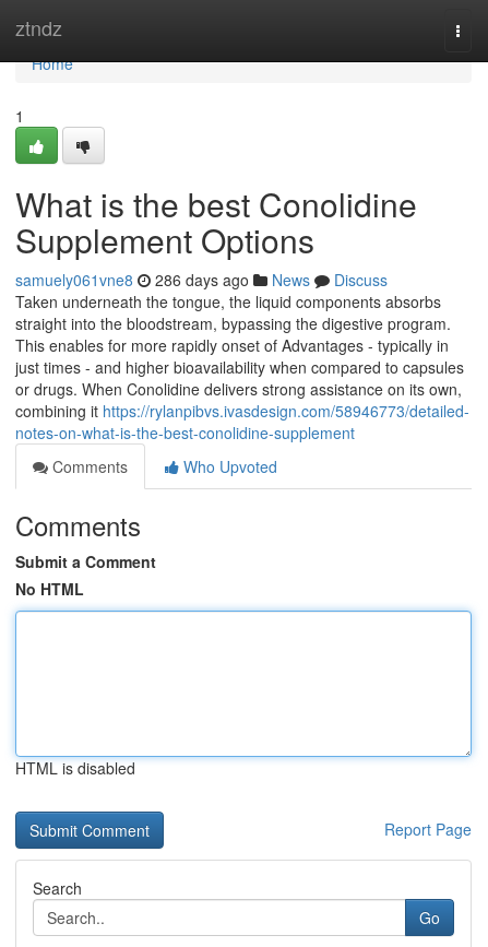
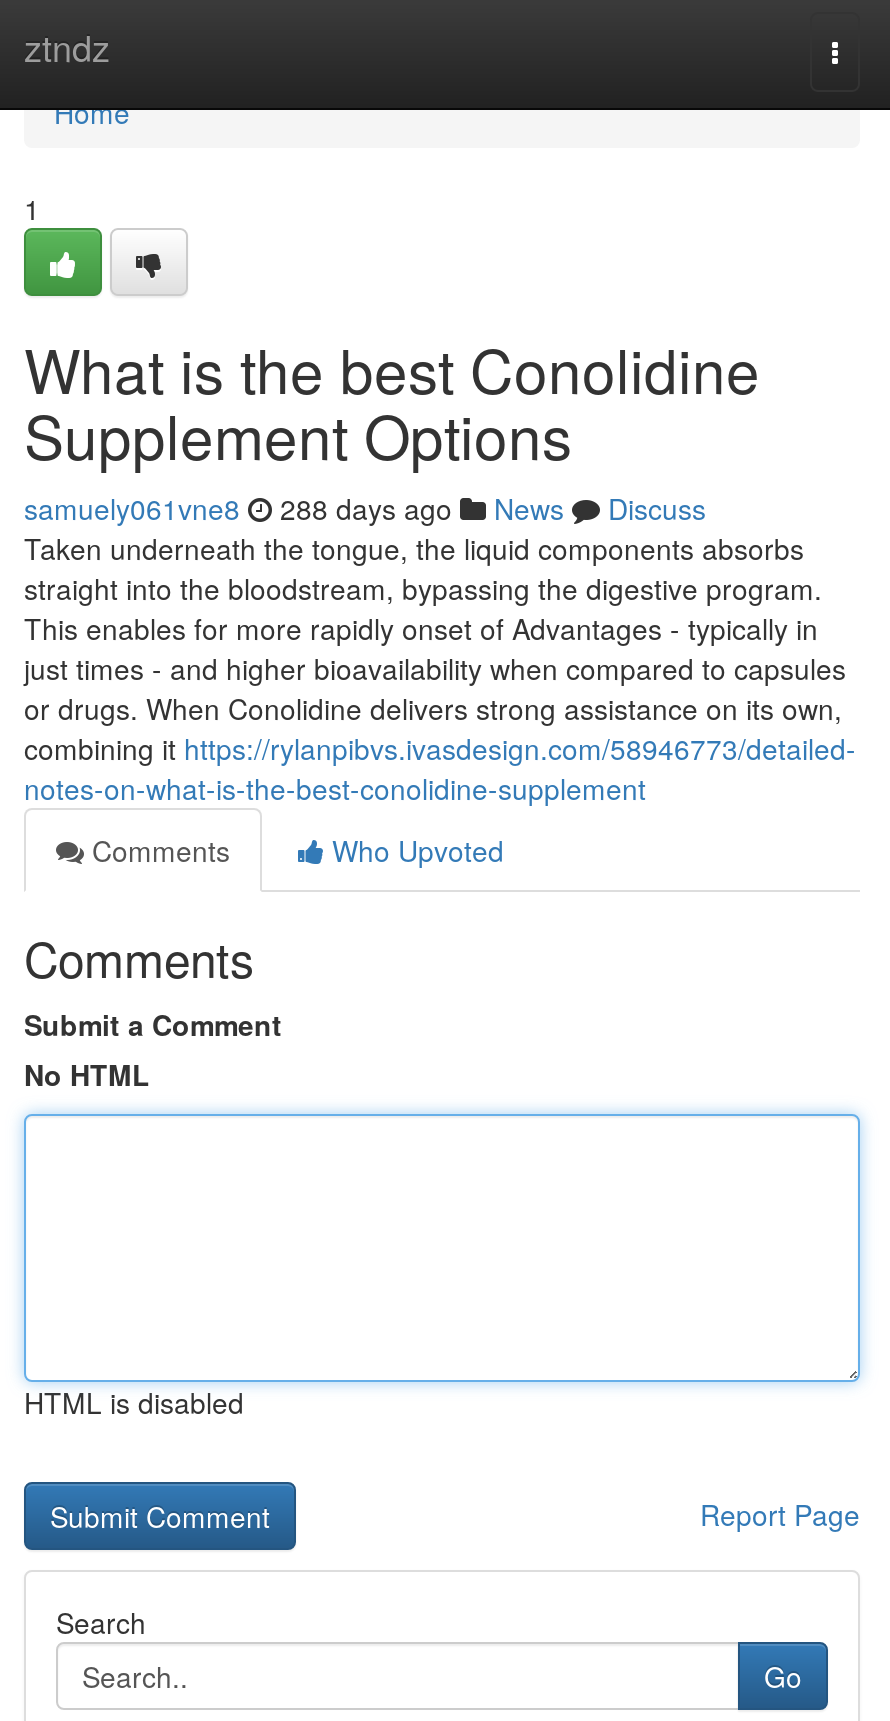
[15,269,388,291] samuely061vne8 286 days ago News Discuss -> [24,488,706,528] samuely061vne8 288 days ago News Discuss

